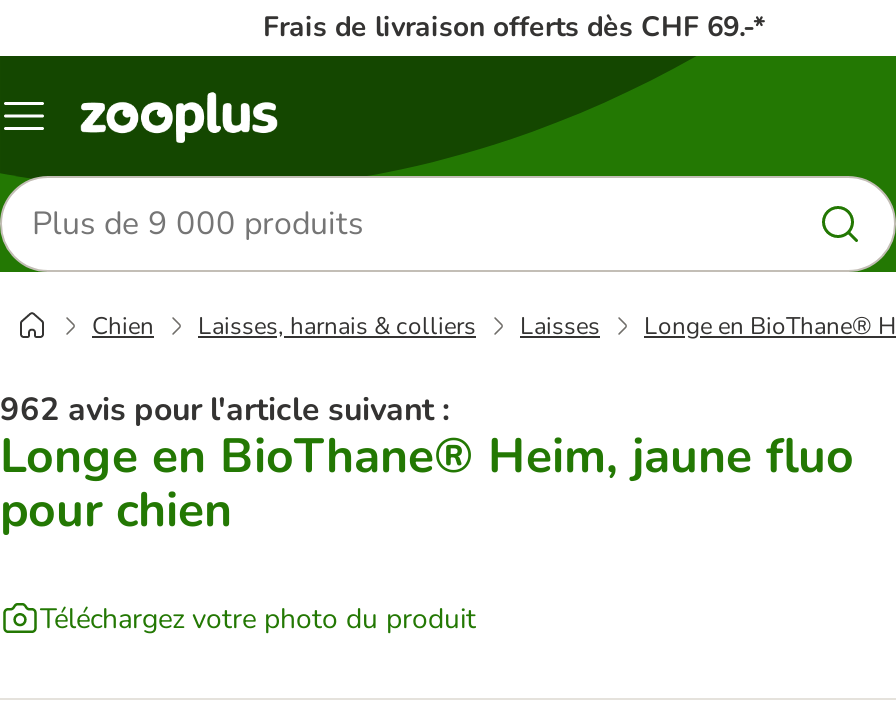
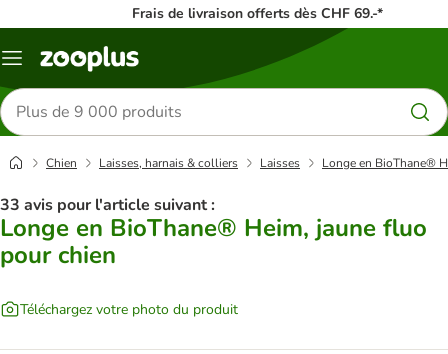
[0,388,450,432] 962 avis pour l'article suivant : -> [0,194,215,216] 33 avis pour l'article suivant :

